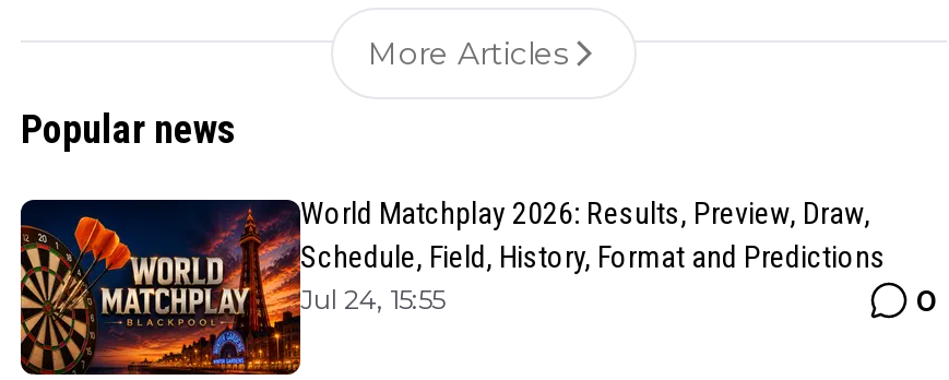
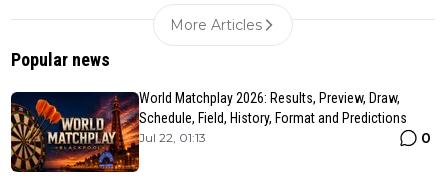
[300,284,444,316] Jul 24, 15:55 -> [139,130,206,145] Jul 22, 01:13

